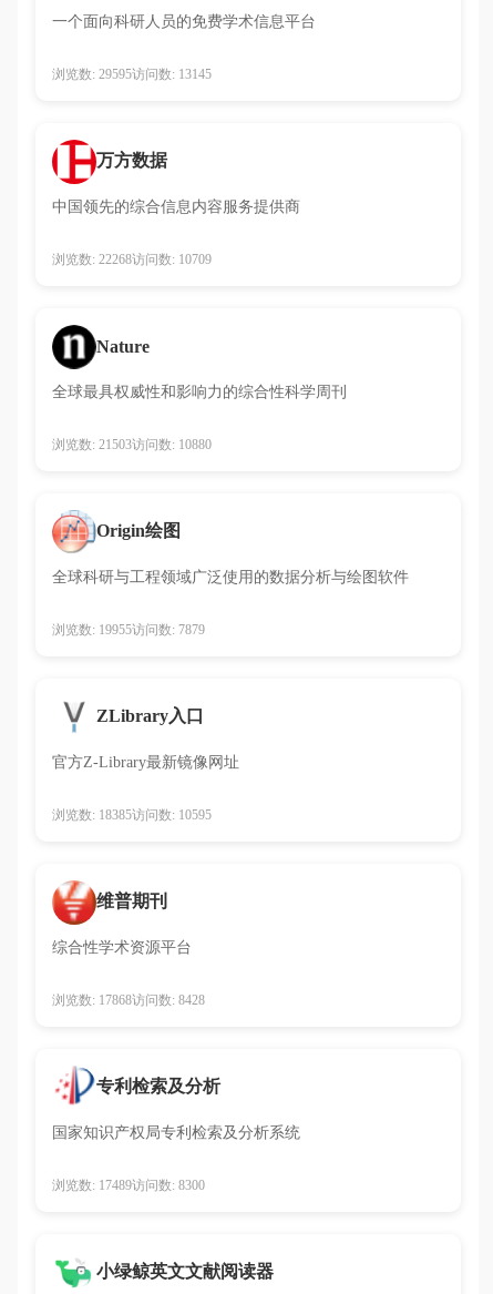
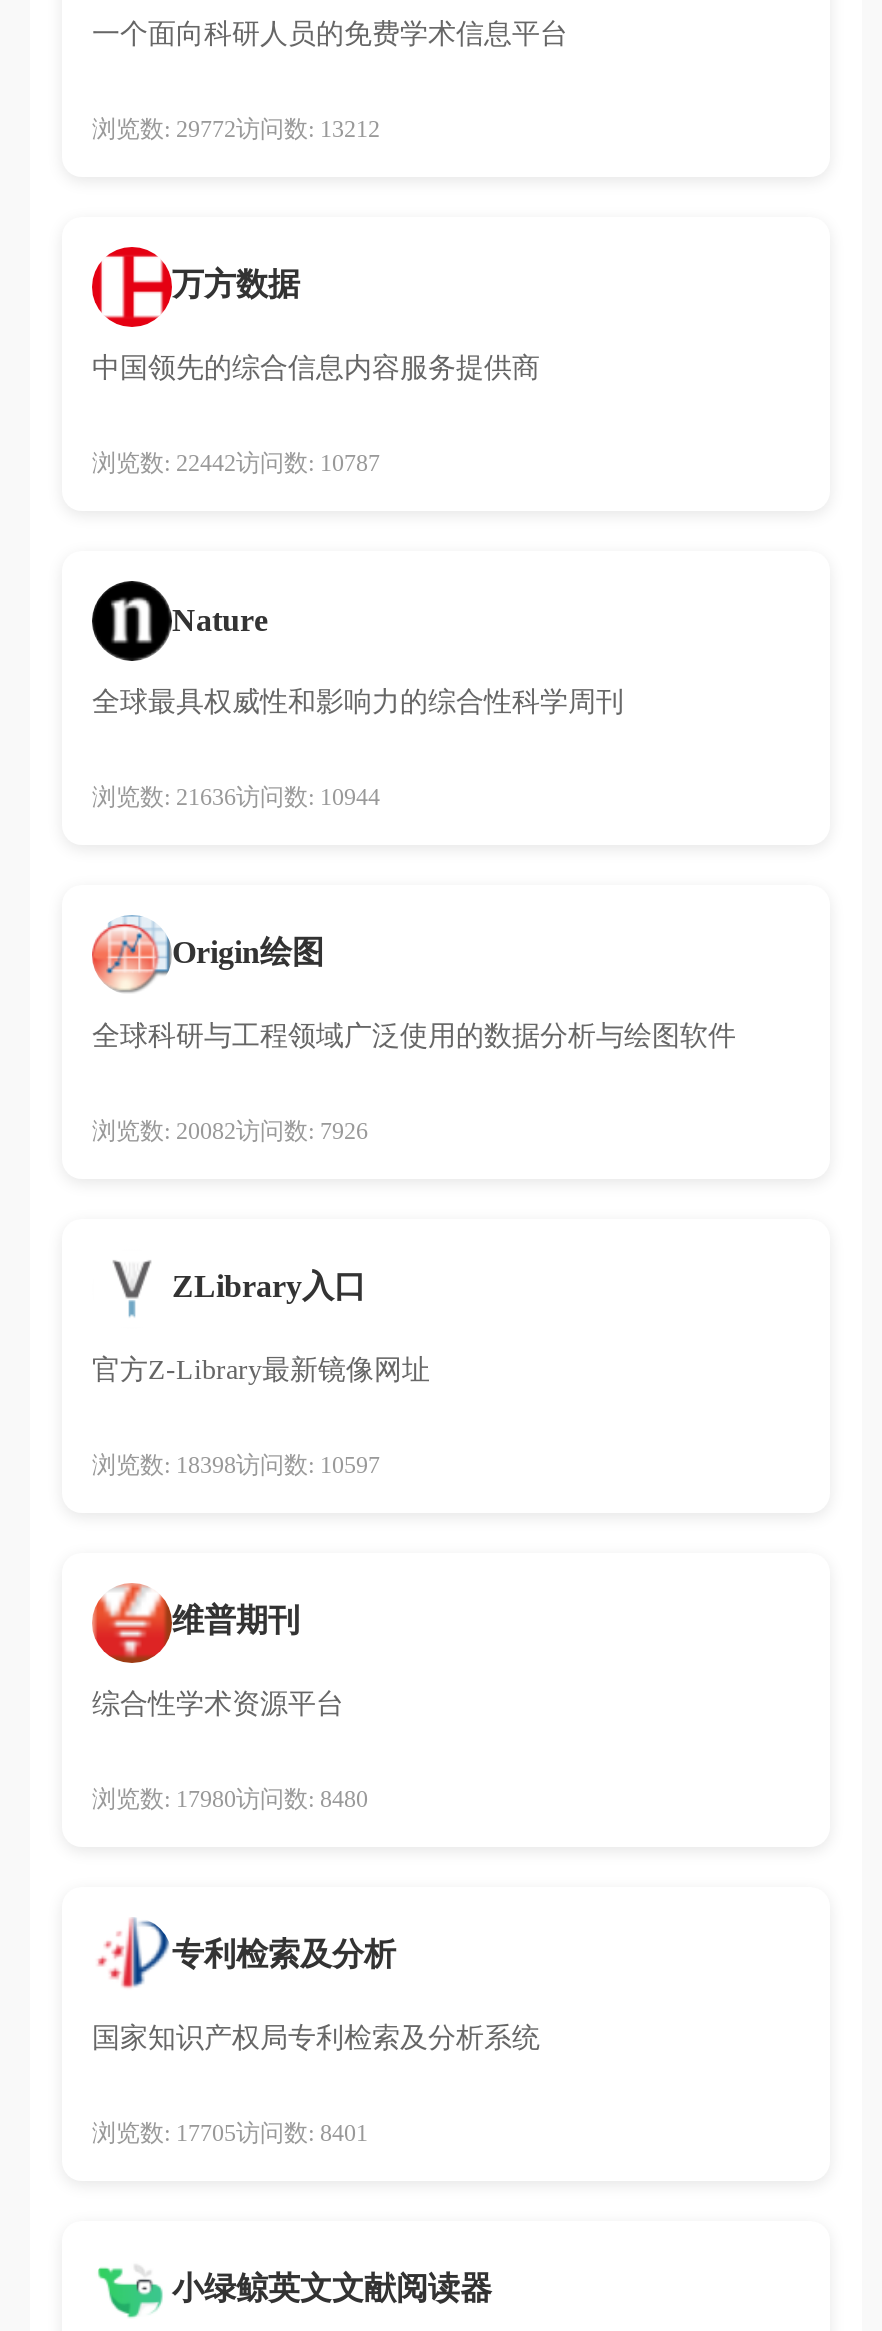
[52,66,212,82] 浏览数: 29595访问数: 13145 -> [92,115,380,143] 浏览数: 29772访问数: 13212
[52,251,212,267] 浏览数: 22268访问数: 10709 -> [92,449,380,477] 浏览数: 22442访问数: 10787
[52,437,212,452] 浏览数: 21503访问数: 10880 -> [92,783,380,811] 浏览数: 21636访问数: 10944
[52,622,205,637] 浏览数: 19955访问数: 7879 -> [92,1117,368,1145] 浏览数: 20082访问数: 7926
[52,807,212,823] 浏览数: 18385访问数: 10595 -> [92,1451,380,1479] 浏览数: 18398访问数: 10597
[52,992,205,1008] 浏览数: 17868访问数: 8428 -> [92,1785,368,1813] 浏览数: 17980访问数: 8480
[52,1177,205,1193] 浏览数: 17489访问数: 8300 -> [92,2119,368,2147] 浏览数: 17705访问数: 8401

